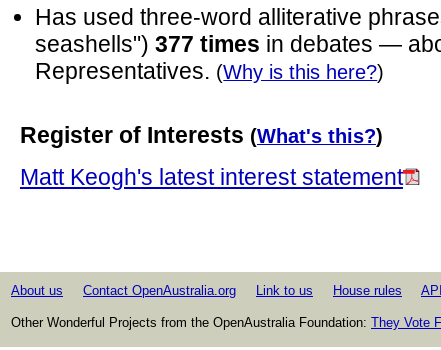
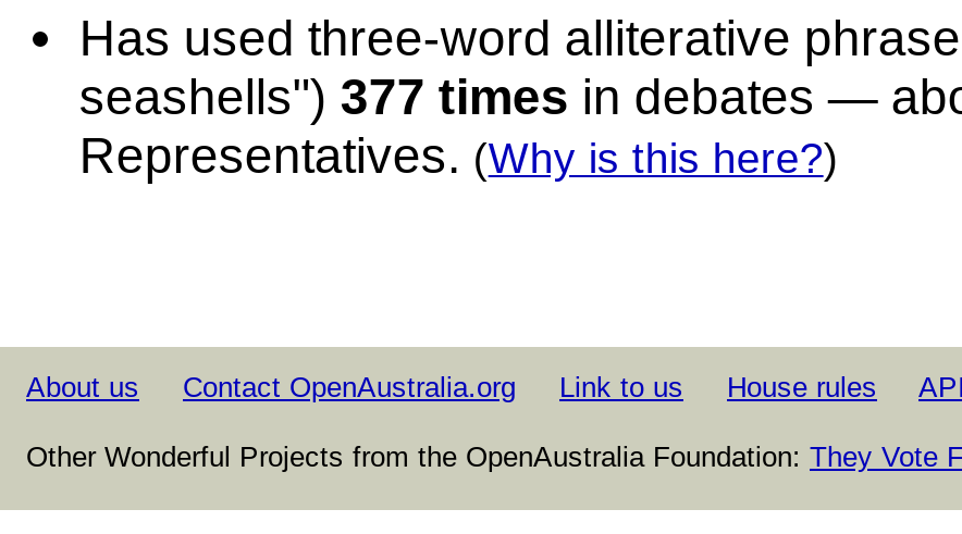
[20,122,403,190] Register of Interests (What's this?) | Matt Keogh's latest interest statement -> none

